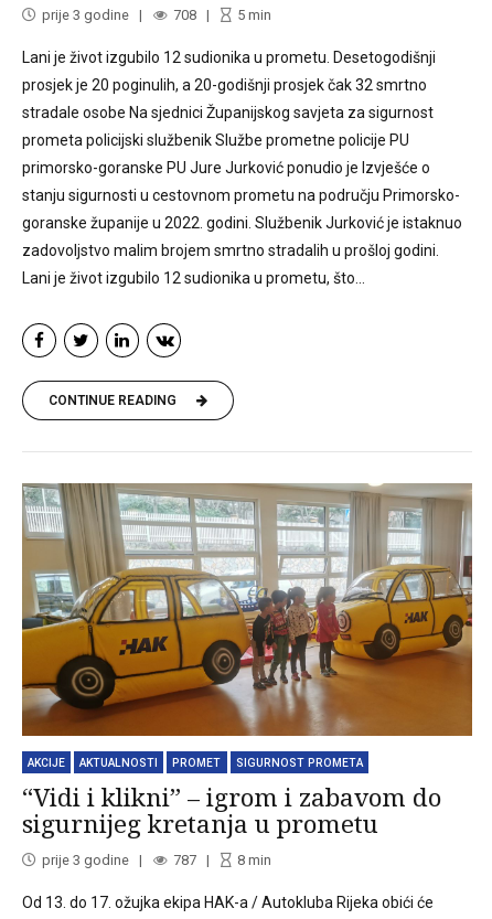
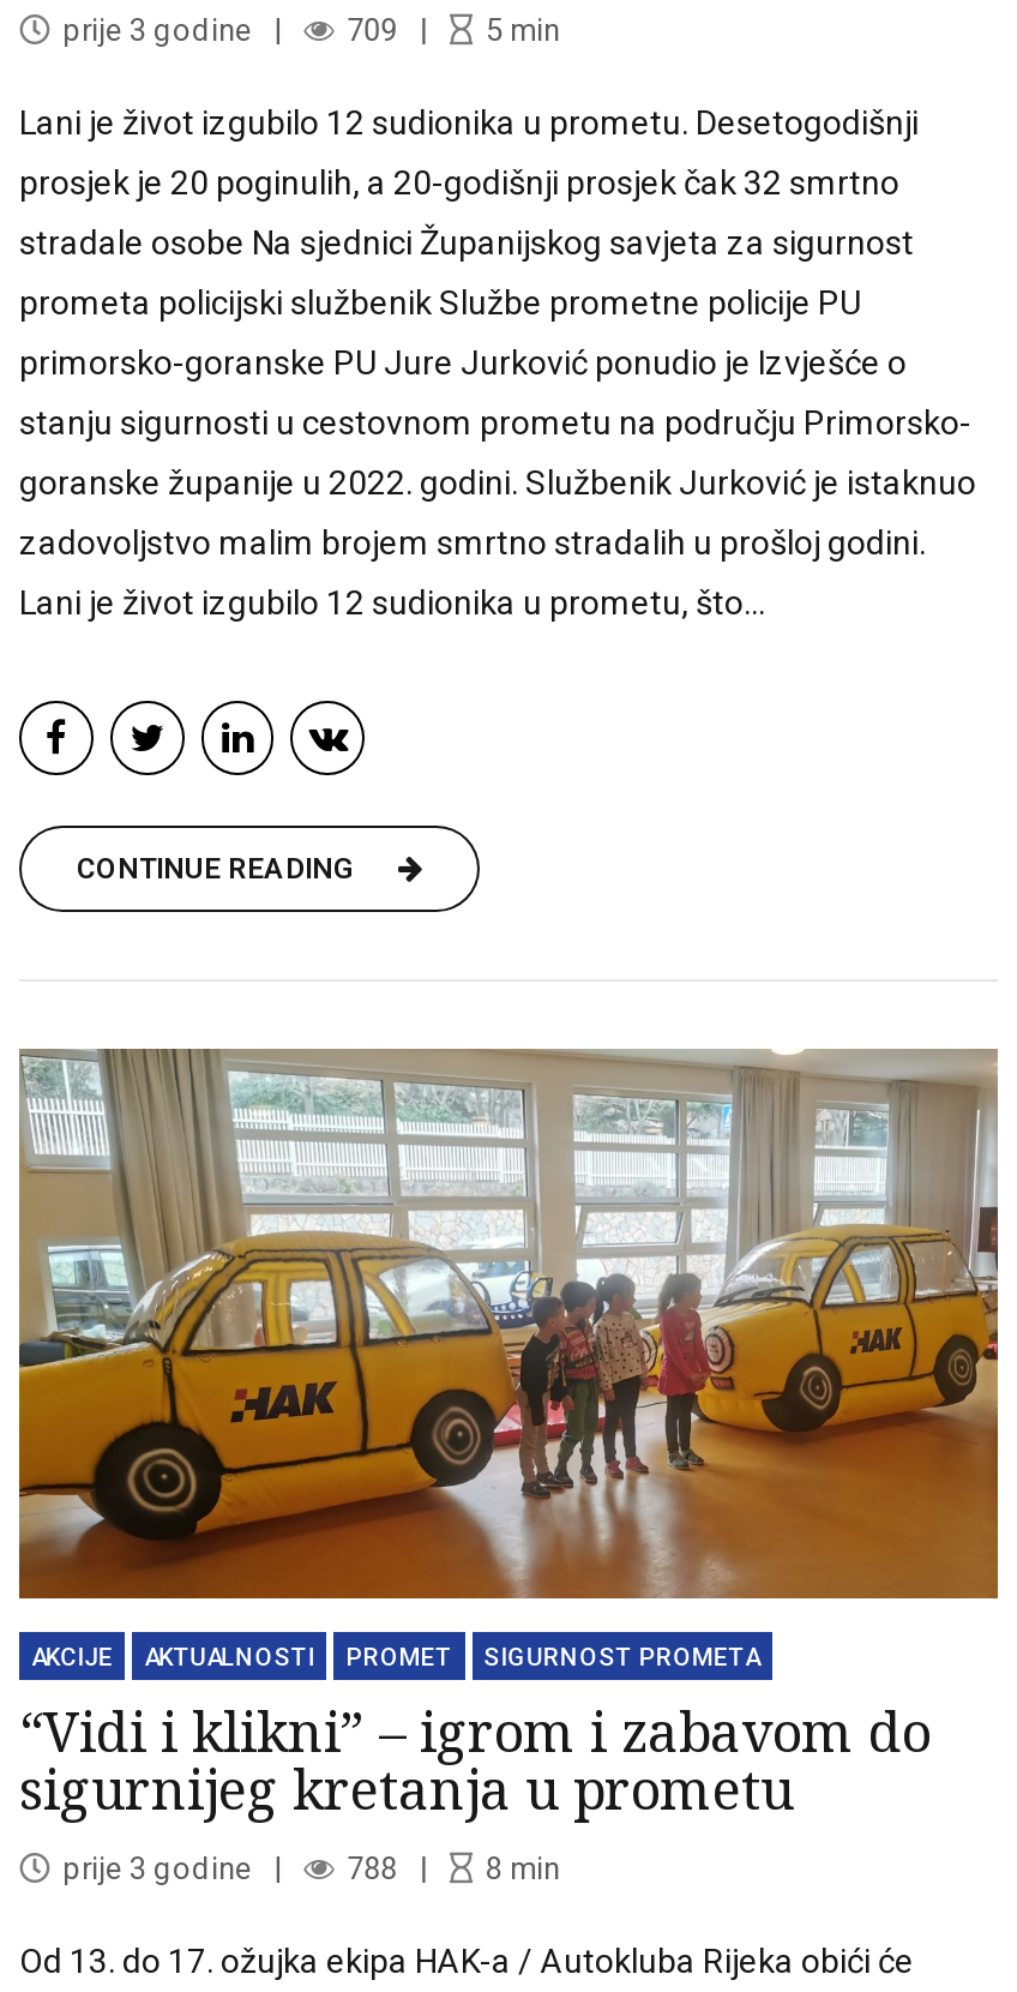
[173,7,196,23] 708 -> [347,12,398,48] 709
[173,851,196,868] 787 -> [347,1850,398,1886] 788

